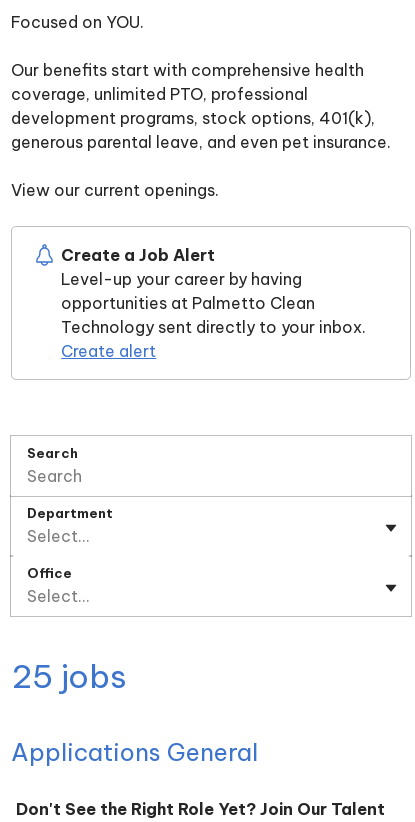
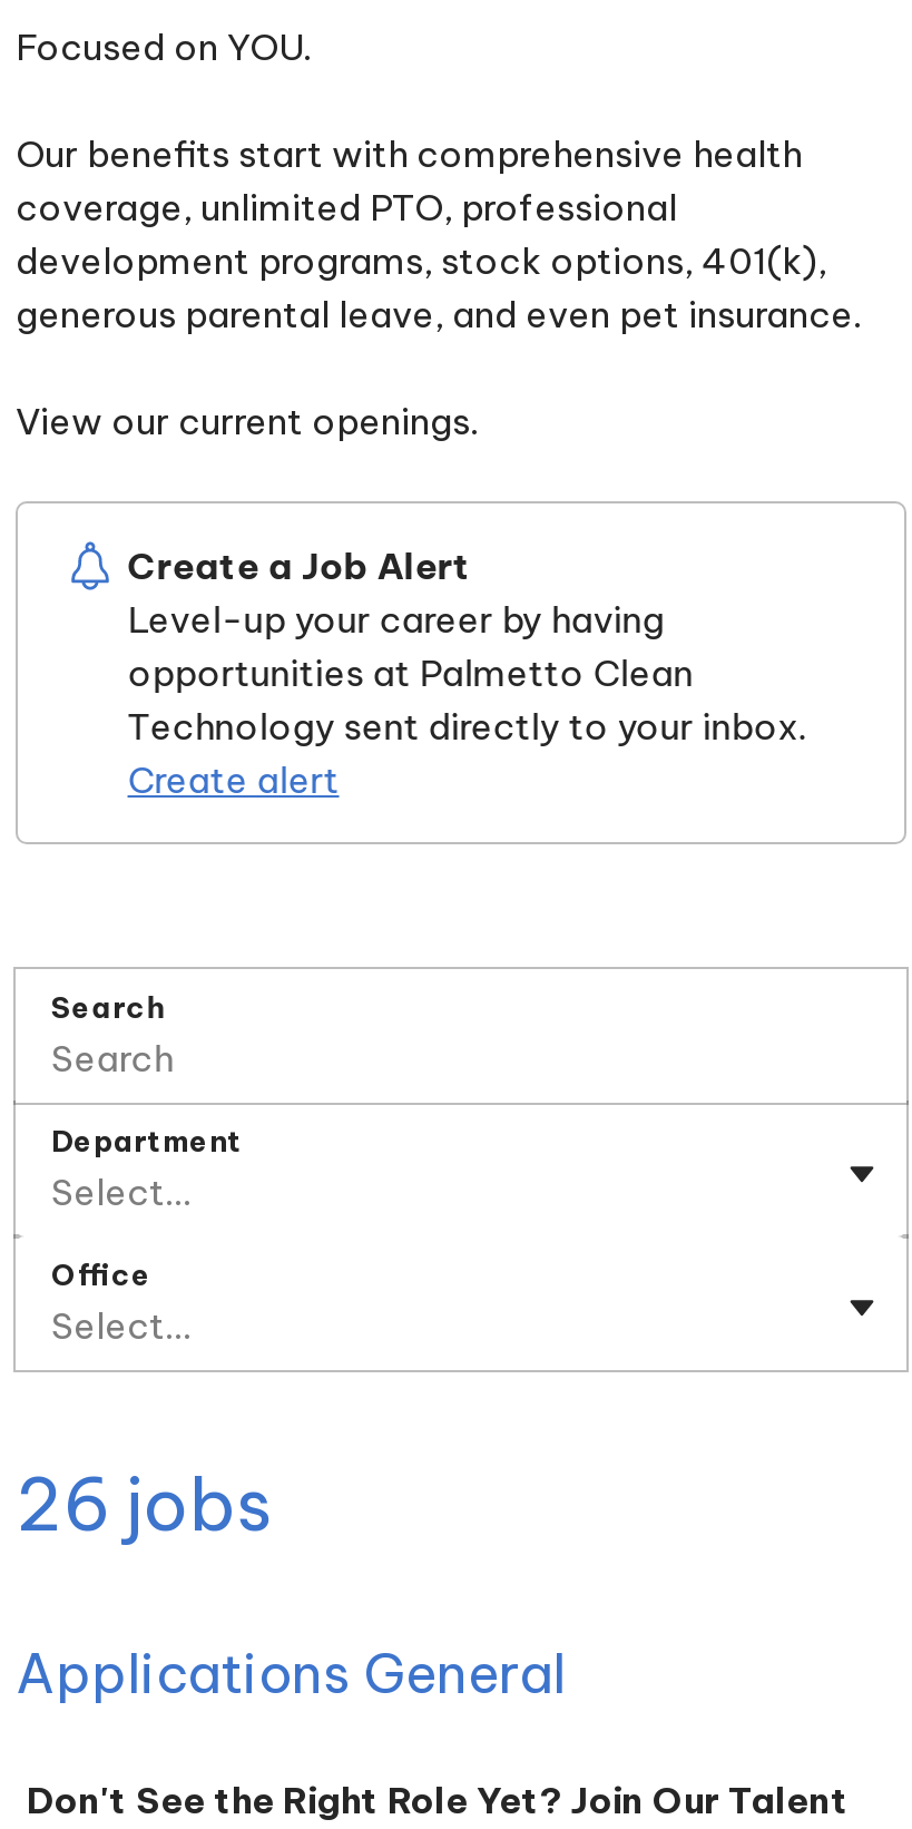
[11,656,127,696] 25 jobs -> [16,1459,274,1548] 26 jobs

